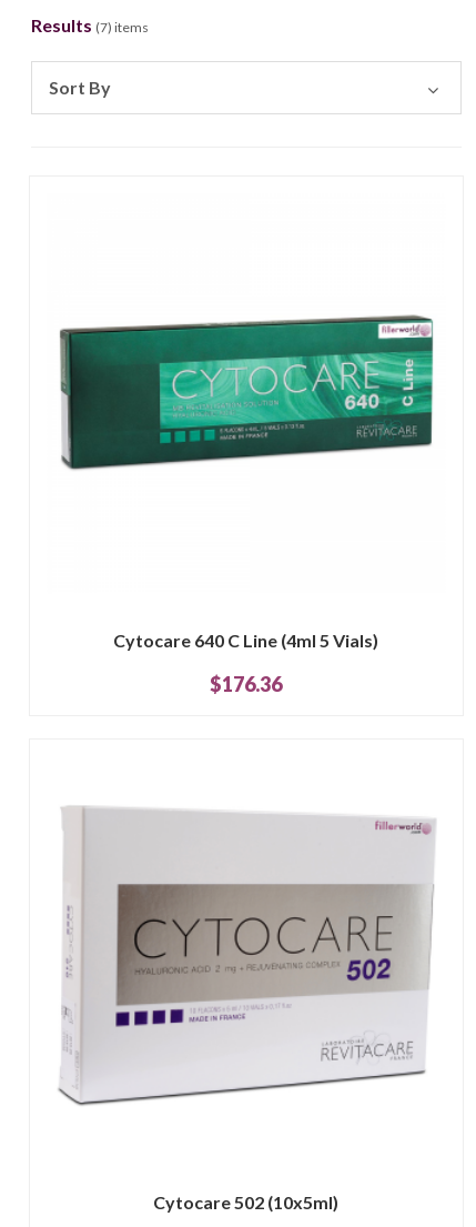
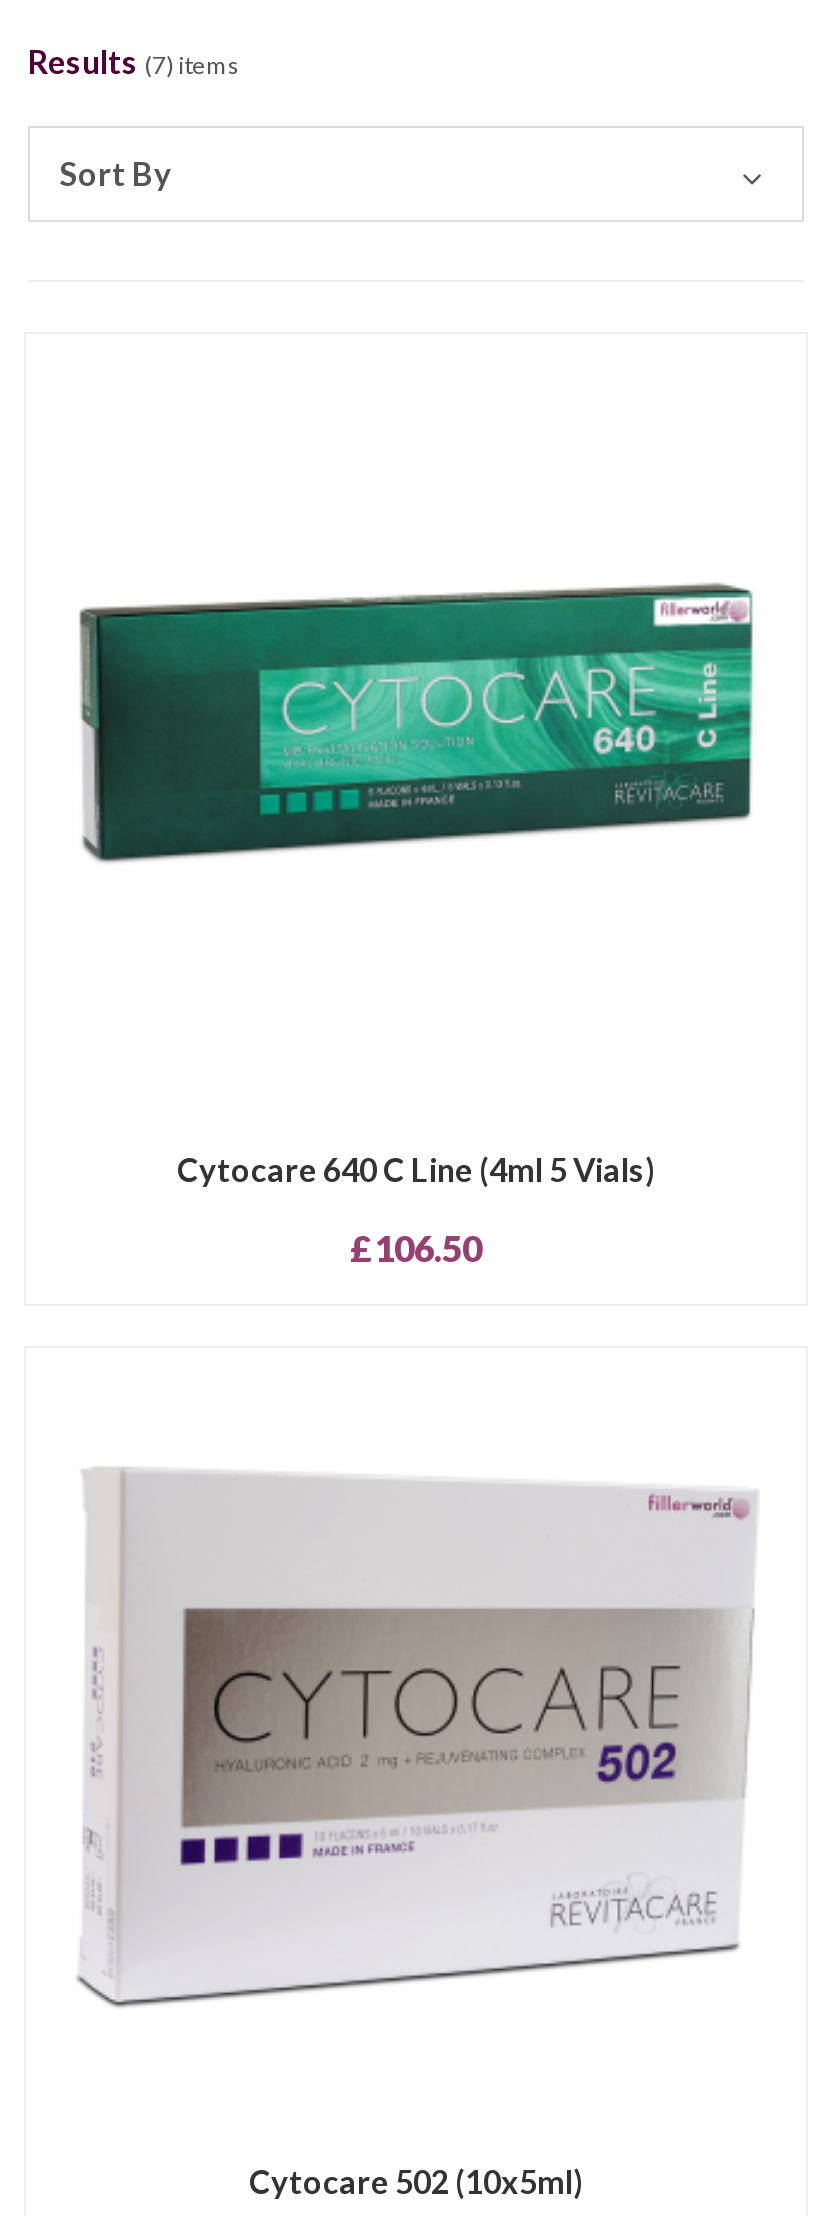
[210,671,282,696] $176.36 -> [350,1225,482,1269] £106.50

